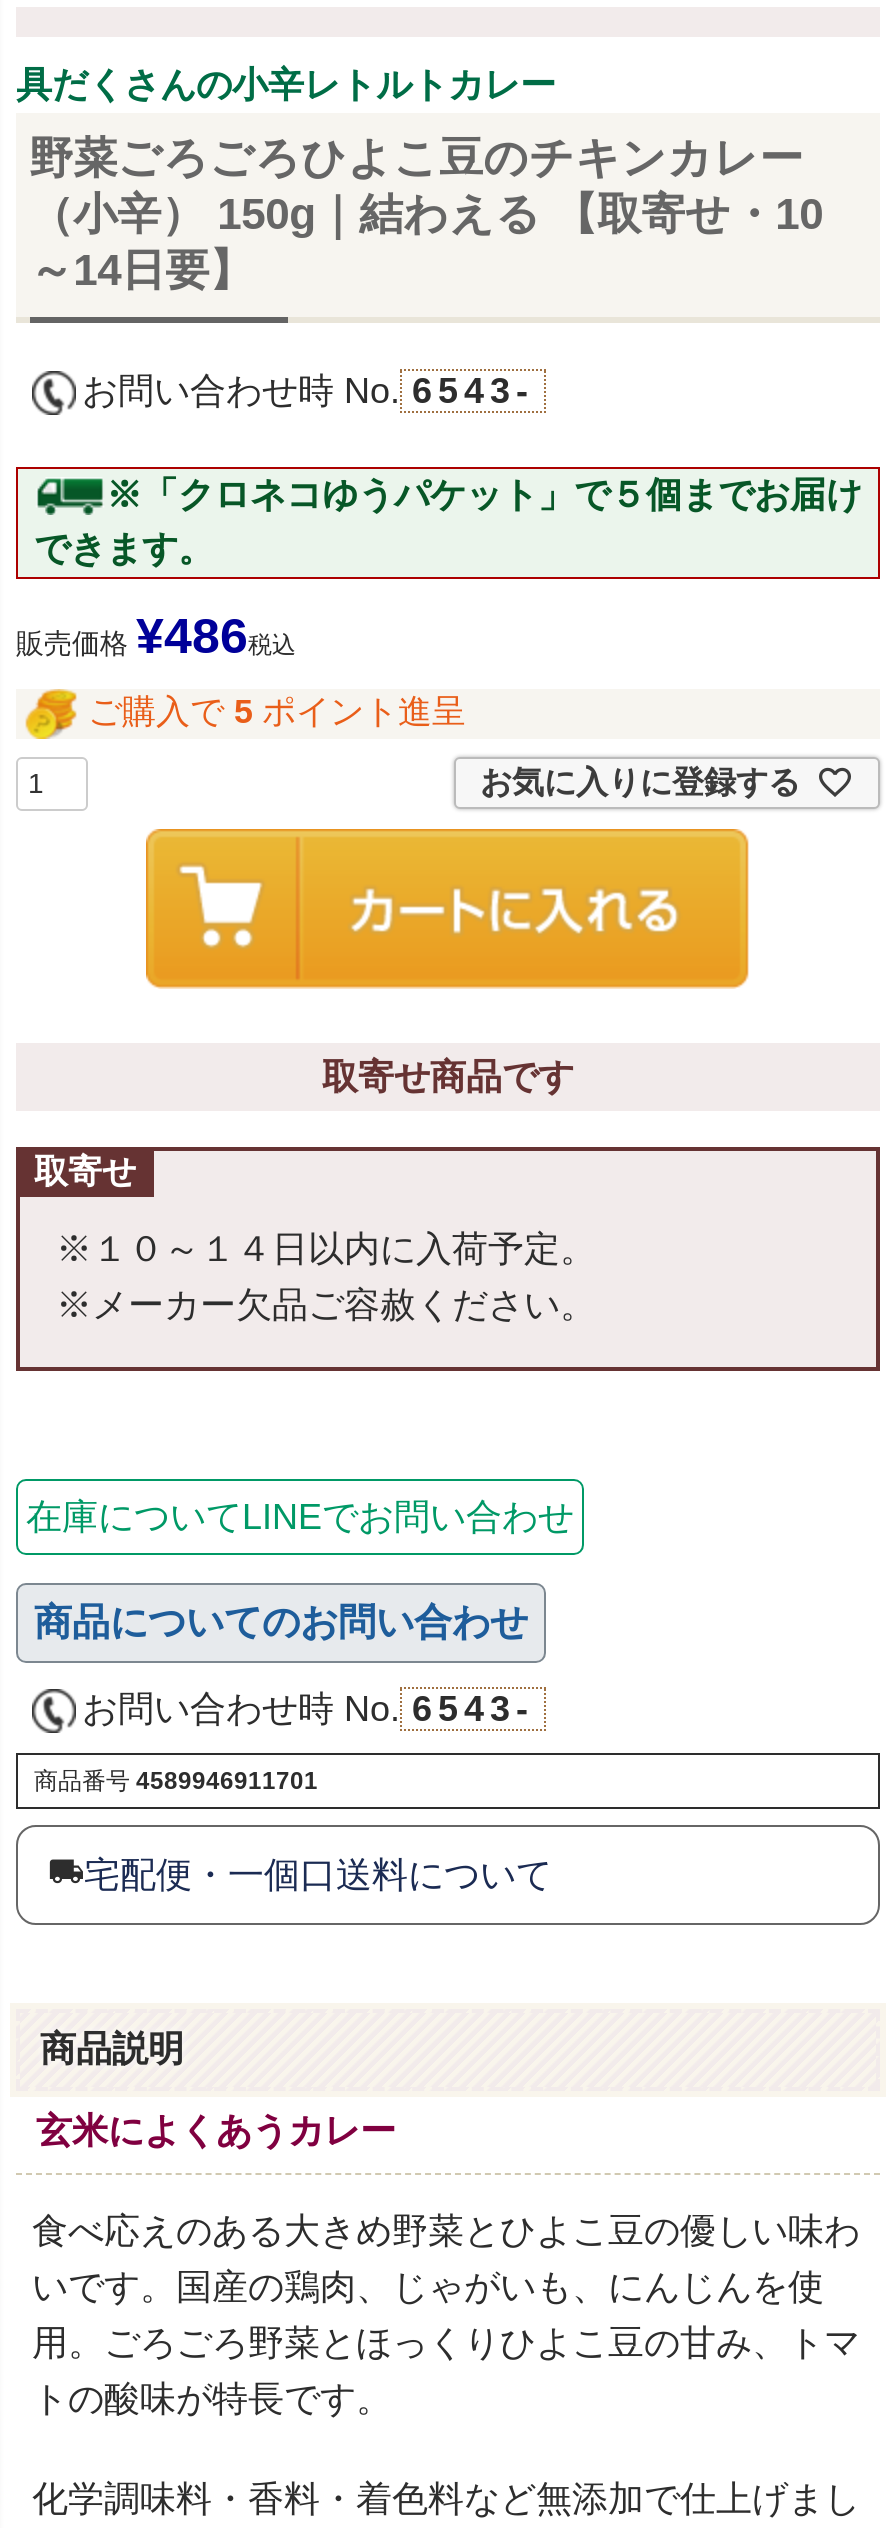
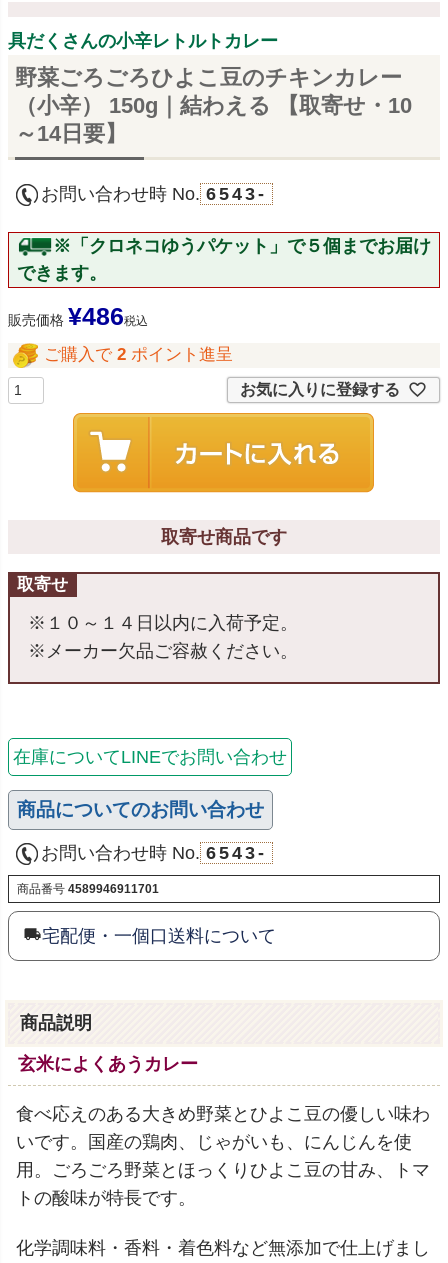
[88,693,466,731] ご購入で 5 ポイント進呈 -> [44,345,233,364] ご購入で 2 ポイント進呈

